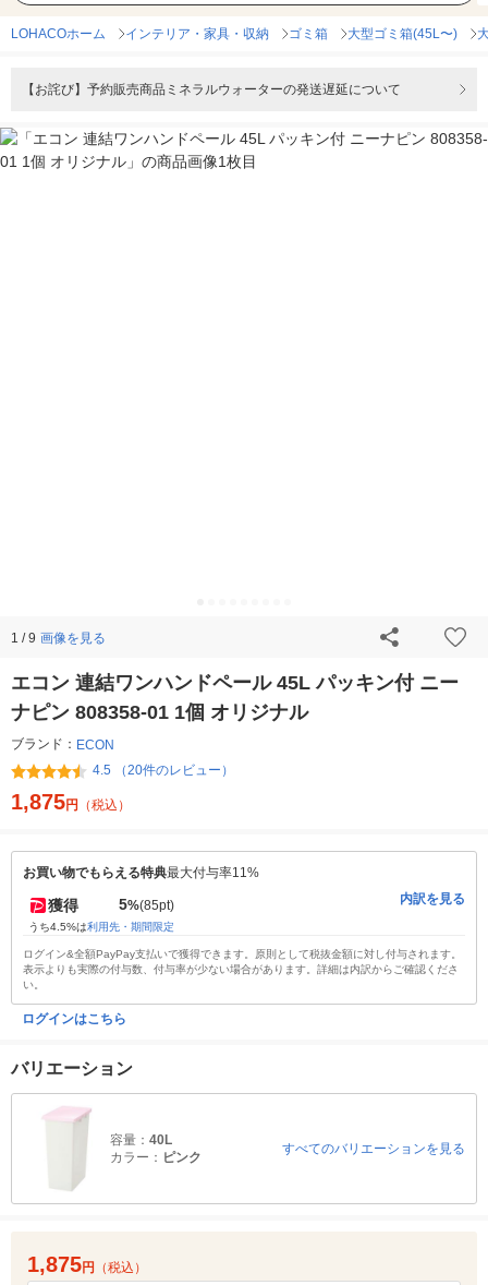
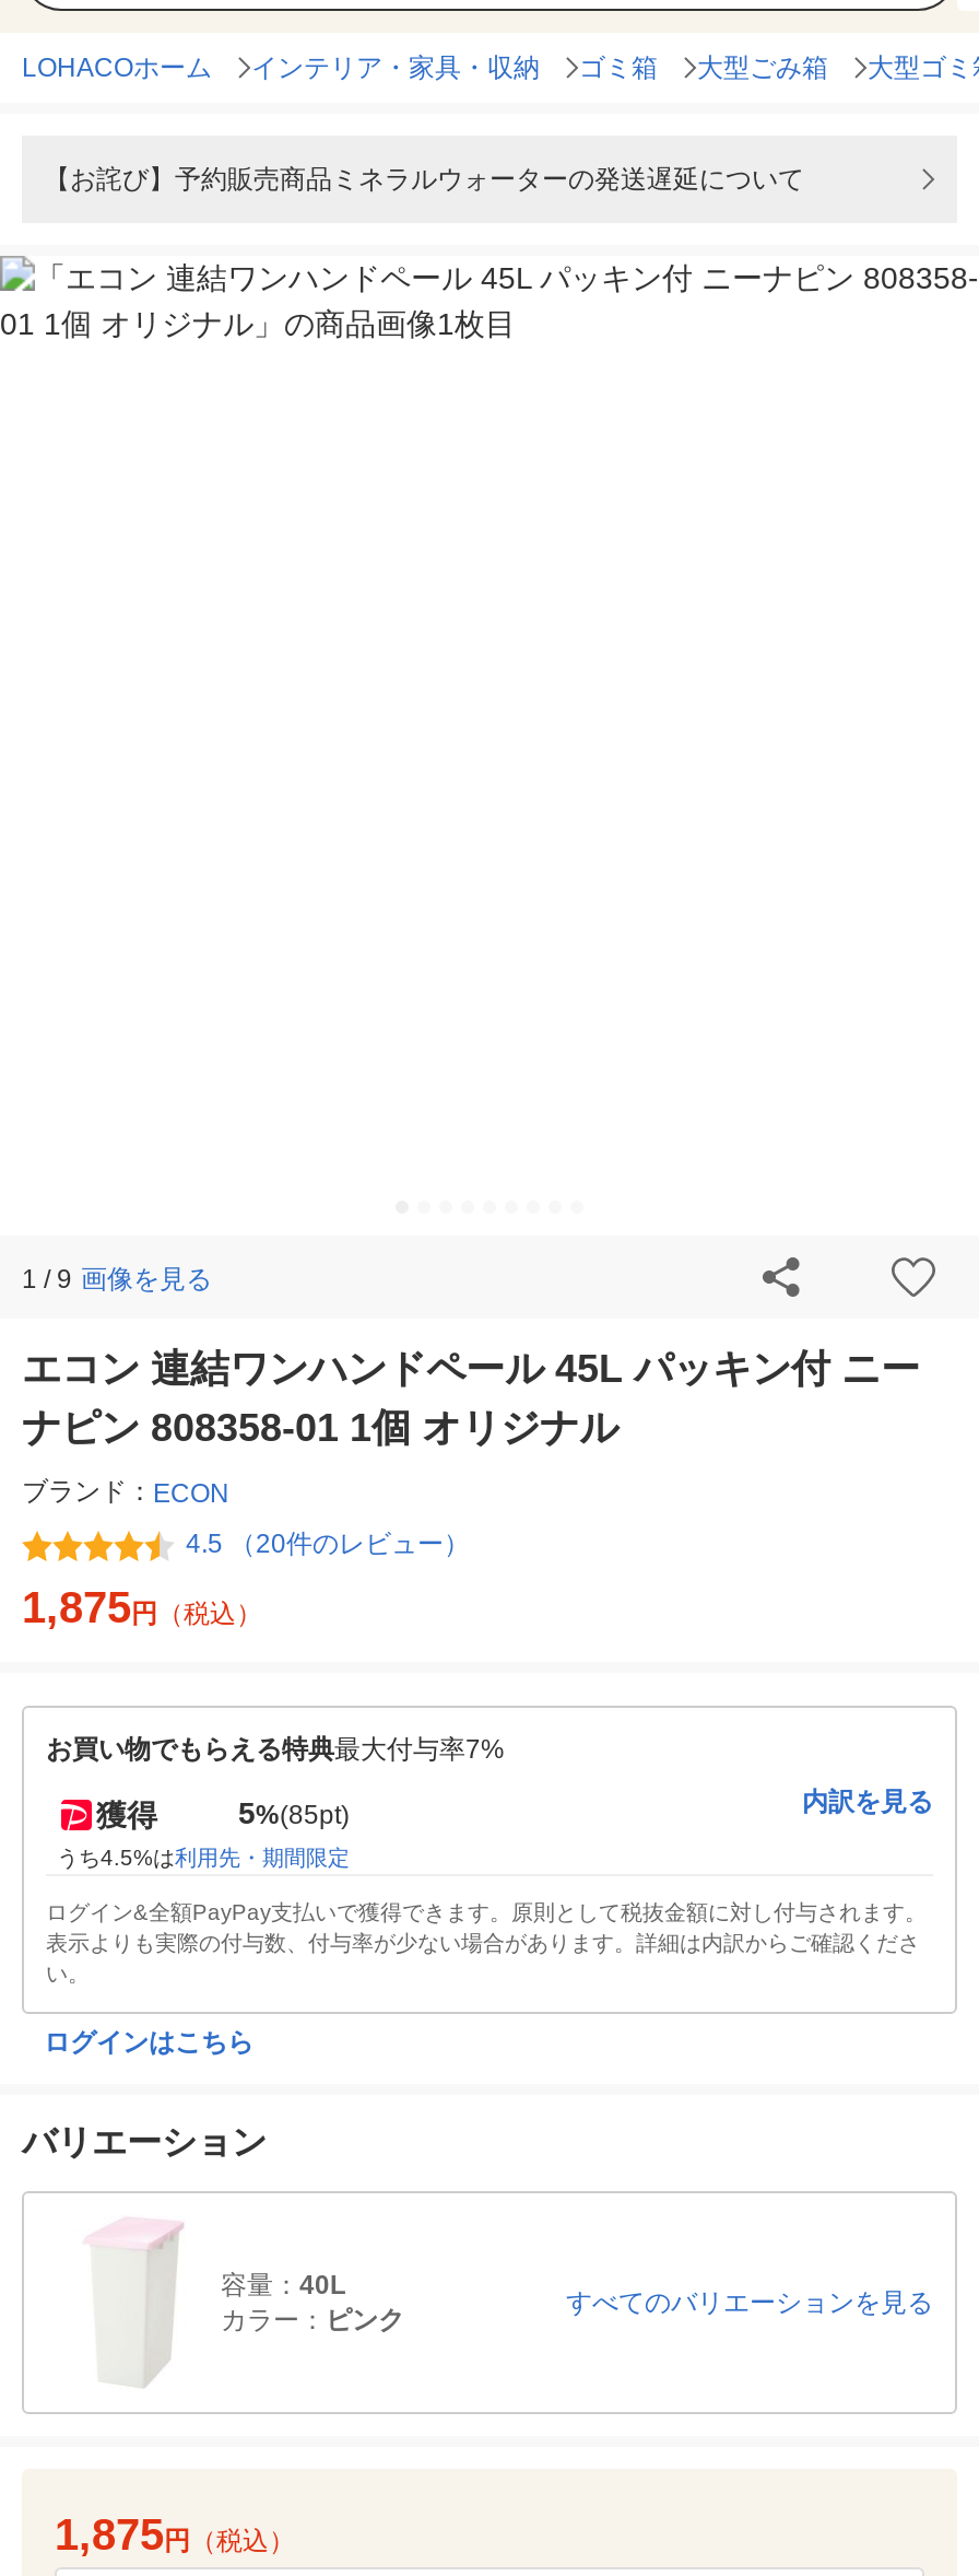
[347,27,457,42] 大型ゴミ箱(45L〜) -> [697,53,828,84] 大型ごみ箱
[23,865,259,881] お買い物でもらえる特典最大付与率11% -> [46,1735,505,1765] お買い物でもらえる特典最大付与率7%

